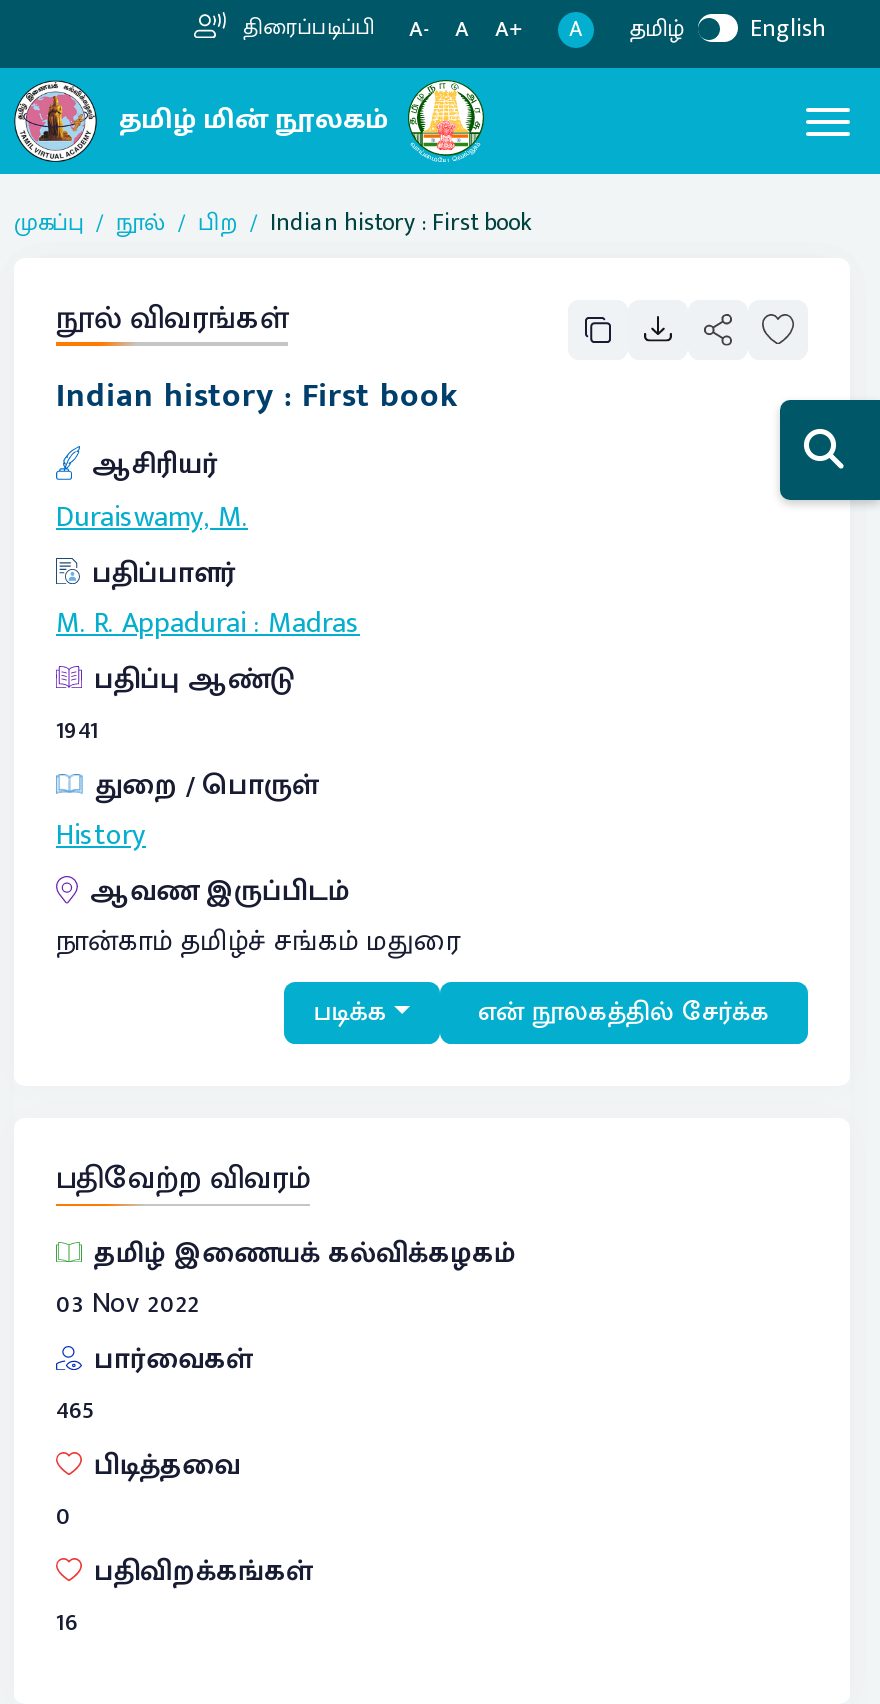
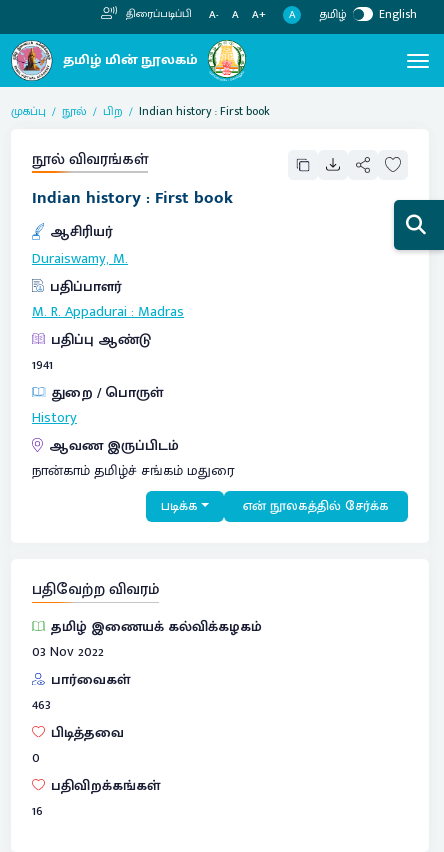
[56,1386,94,1434] 465 -> [32,693,51,717] 463

